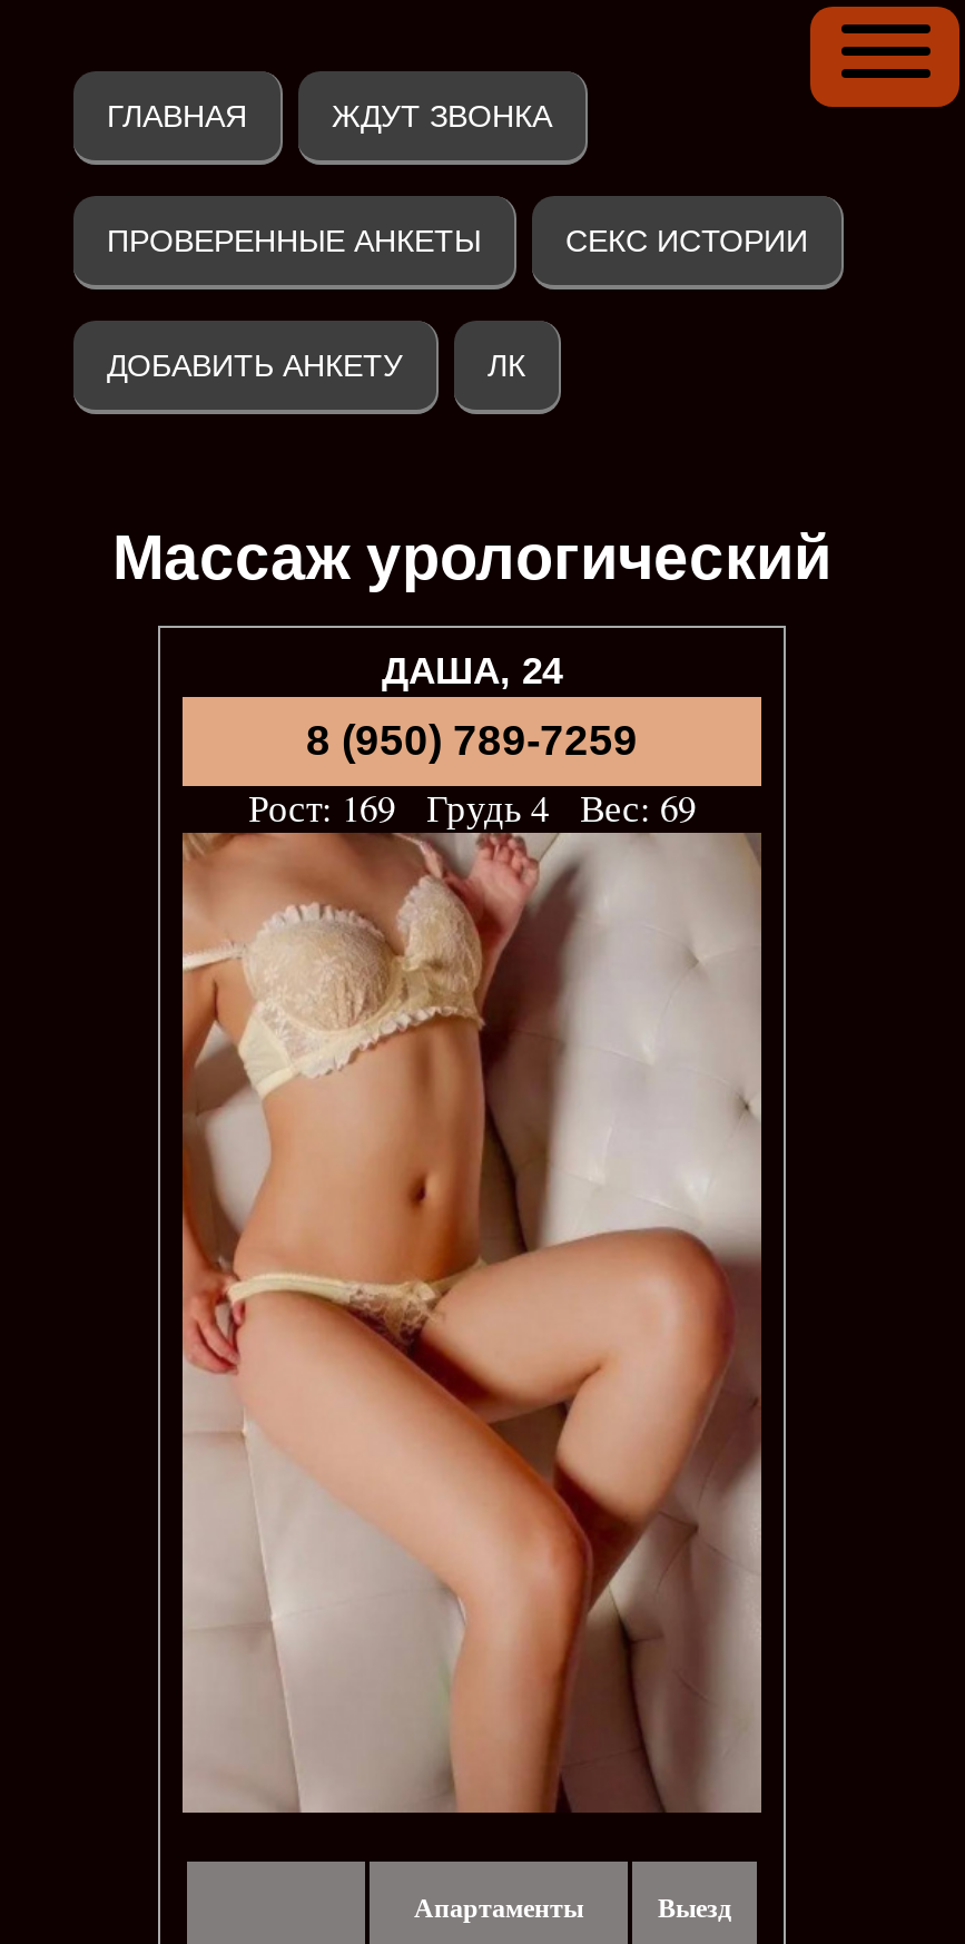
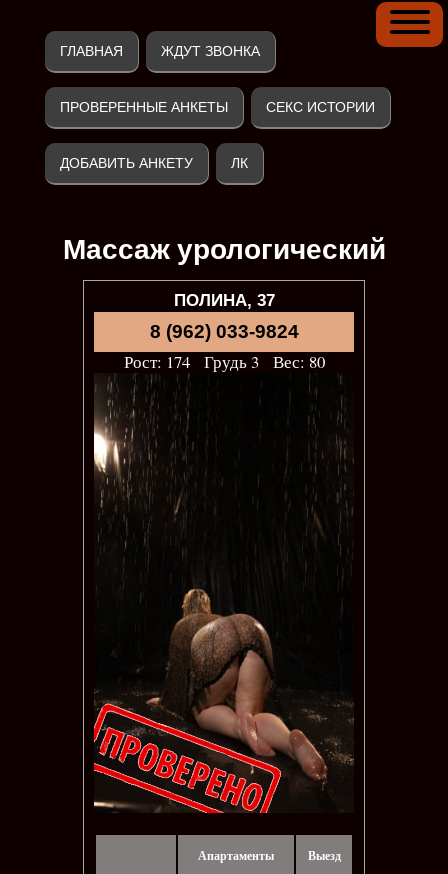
[382,650,562,693] ДАША, 24 -> [173,291,274,310] ПОЛИНА, 37
[248,717,696,833] 8 (950) 789-7259 | Рост: 169 Грудь 4 Вес: 69 -> [123,321,324,373] 8 (962) 033-9824 | Рост: 174 Грудь 3 Вес: 80
[180,831,764,1815] [image] -> [93,373,354,814] [image]

